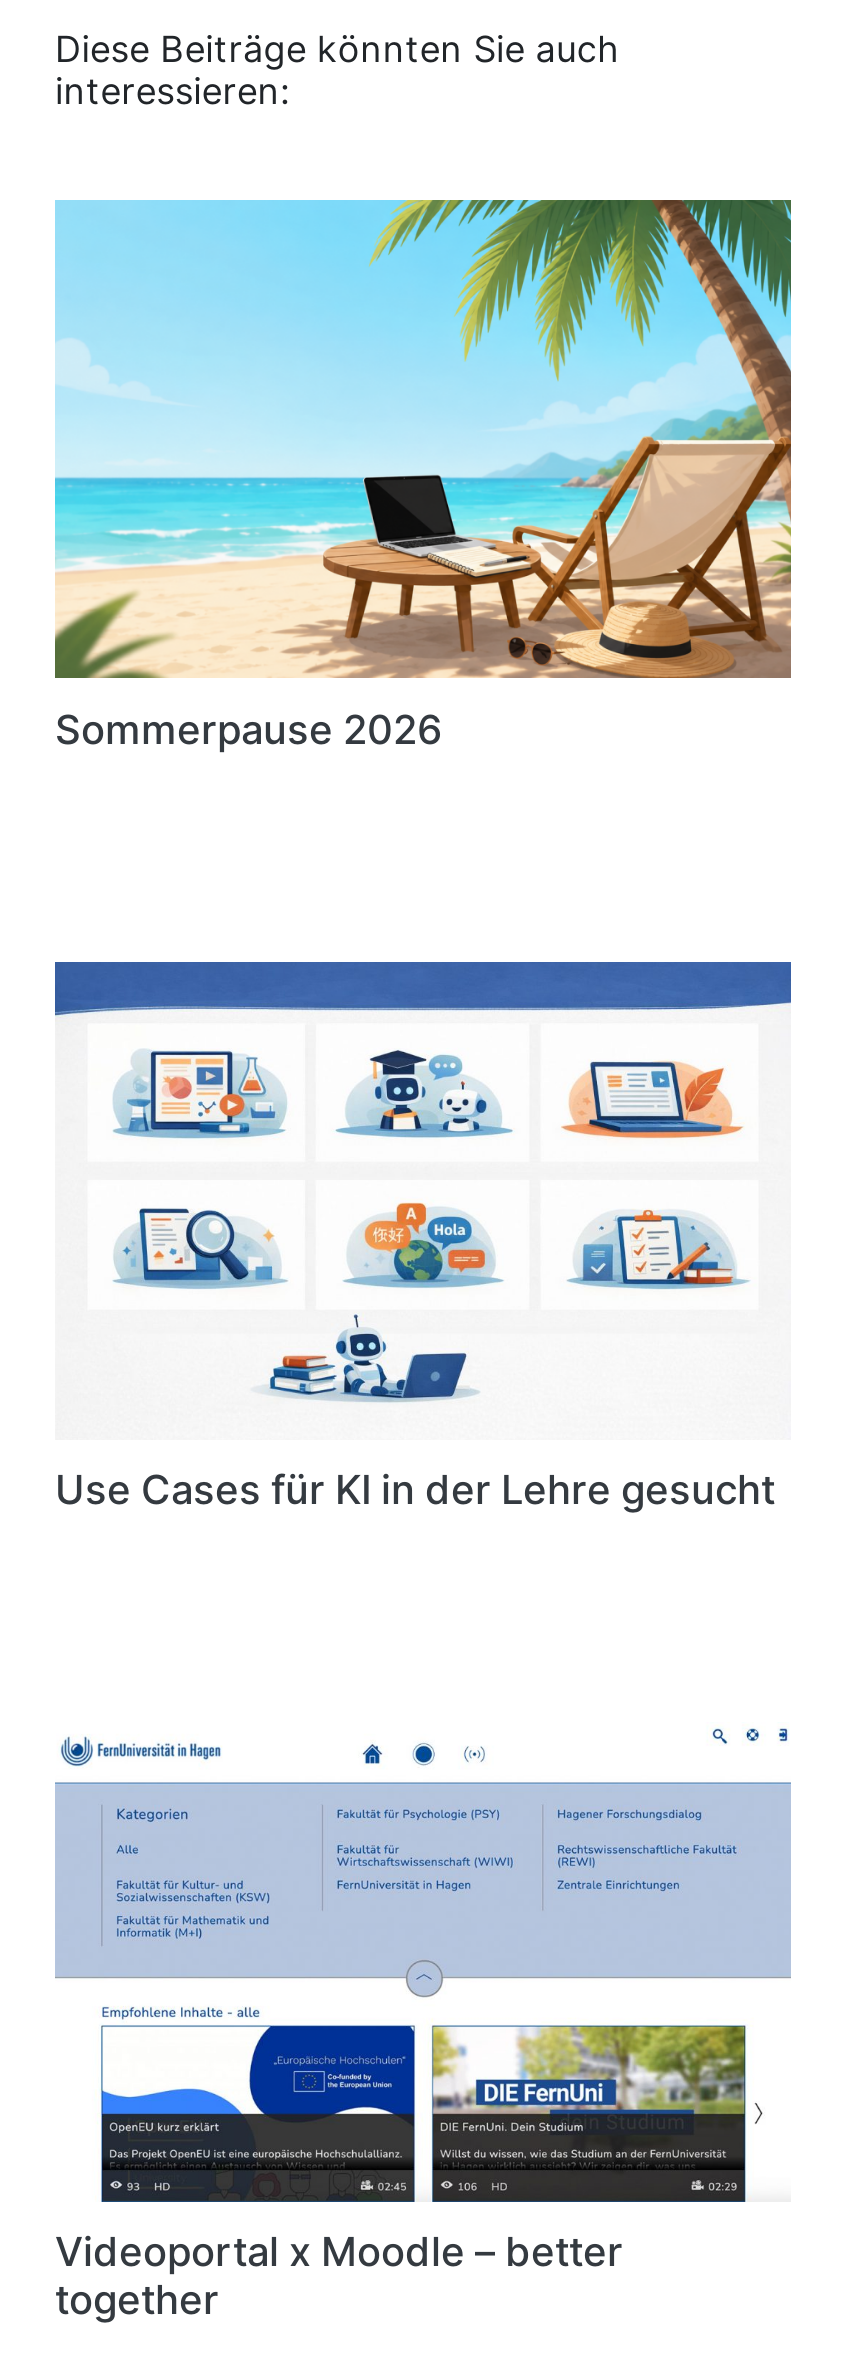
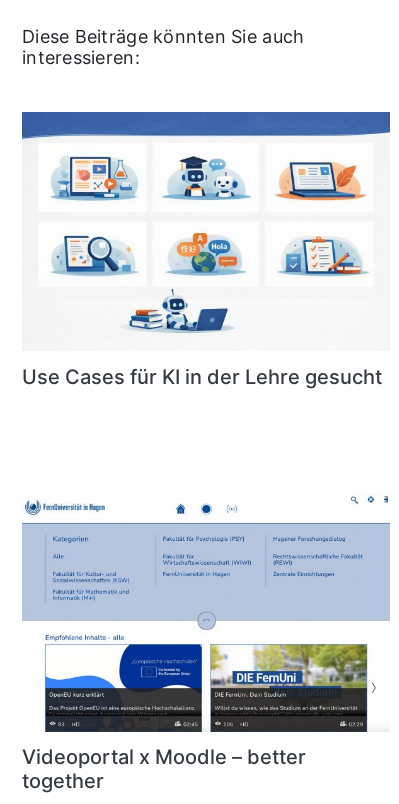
[53,198,793,754] [image] | Sommerpause 2026 -> none

